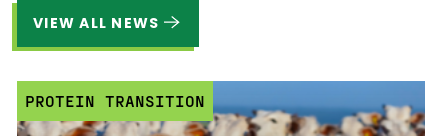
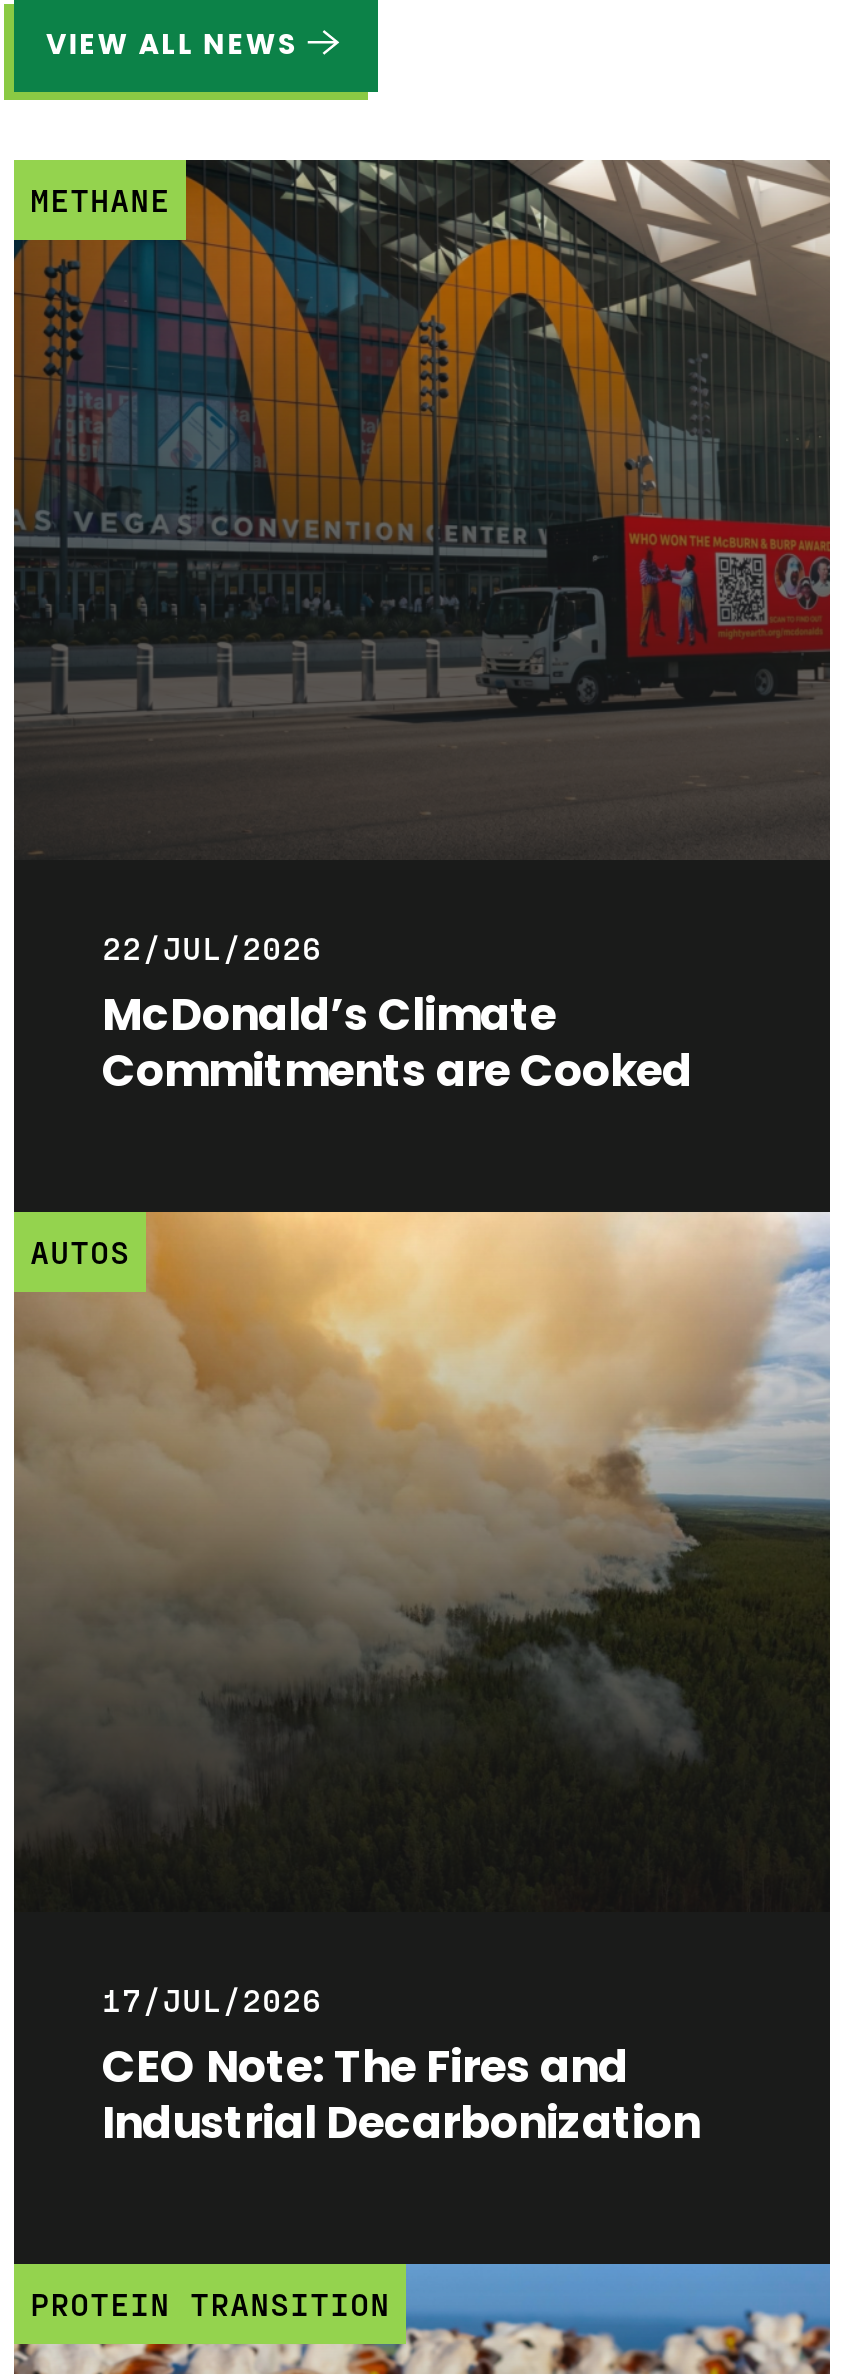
none -> [12,158,832,2266] [image] | METHANE
none -> [30,928,692,1270] 22/JUL/2026 | McDonald’s Climate | Commitments are Cooked | AUTOS
none -> [102,1980,700,2154] 17/JUL/2026 | CEO Note: The Fires and | Industrial Decarbonization

